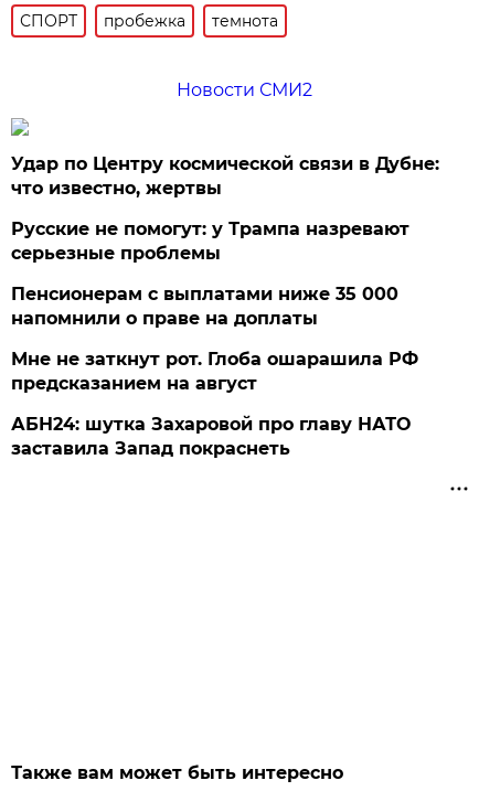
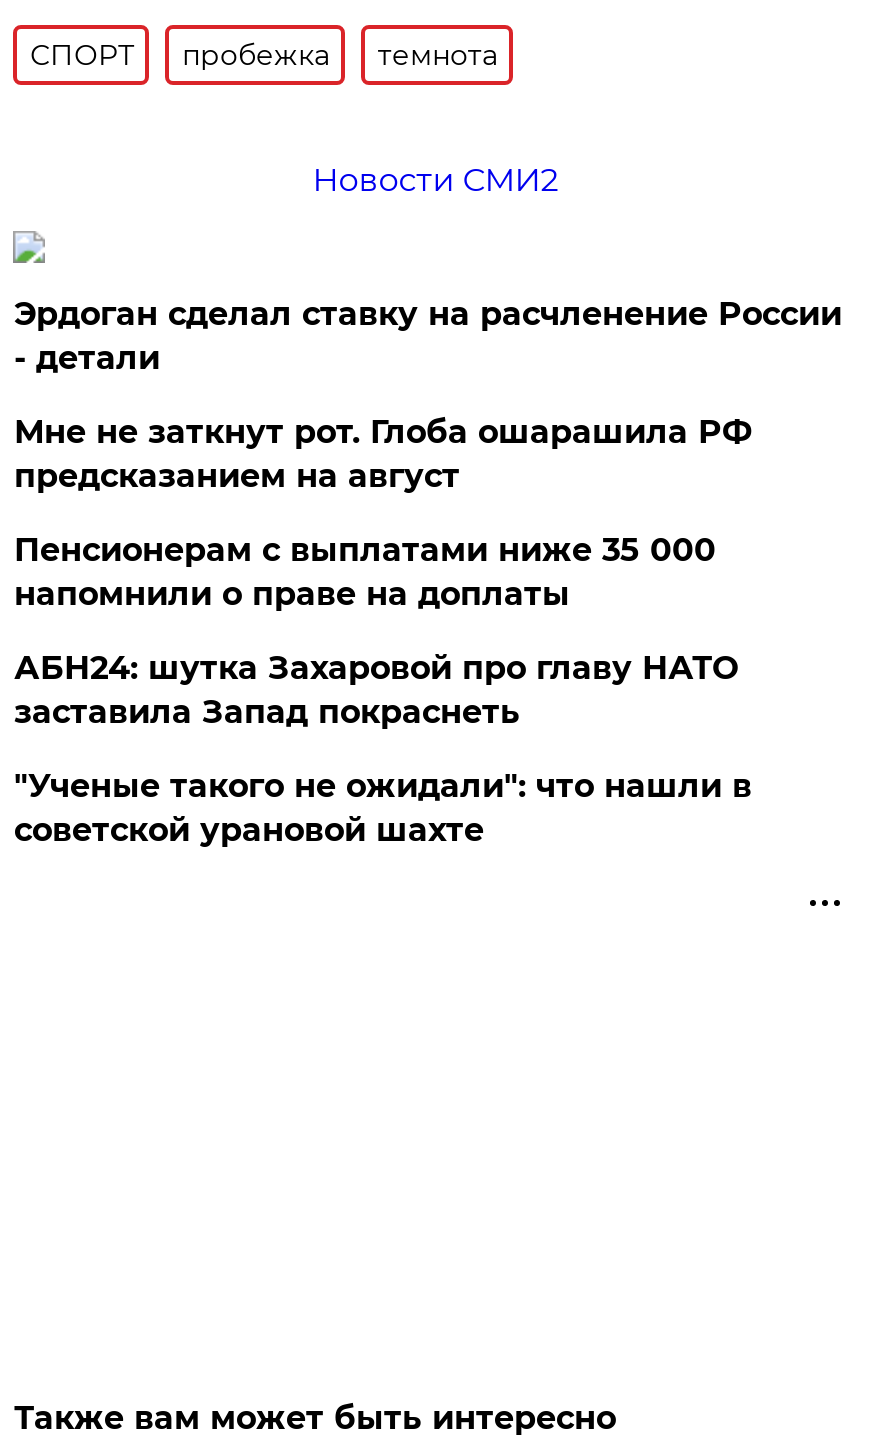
[11,153,440,198] Удар по Центру космической связи в Дубне: | что известно, жертвы -> [14,295,842,377] Эрдоган сделал ставку на расчленение России | - детали
[11,218,410,264] Русские не помогут: у Трампа назревают | серьезные проблемы -> none
moved [11,349,419,394] -> [14,413,752,495]: Мне не заткнут рот. Глоба ошарашила РФ | предсказанием на август
moved [11,414,411,459] -> [14,649,738,731]: АБН24: шутка Захаровой про главу НАТО | заставила Запад покраснеть
none -> [14,767,752,849] "Ученые такого не ожидали": что нашли в | советской урановой шахте

